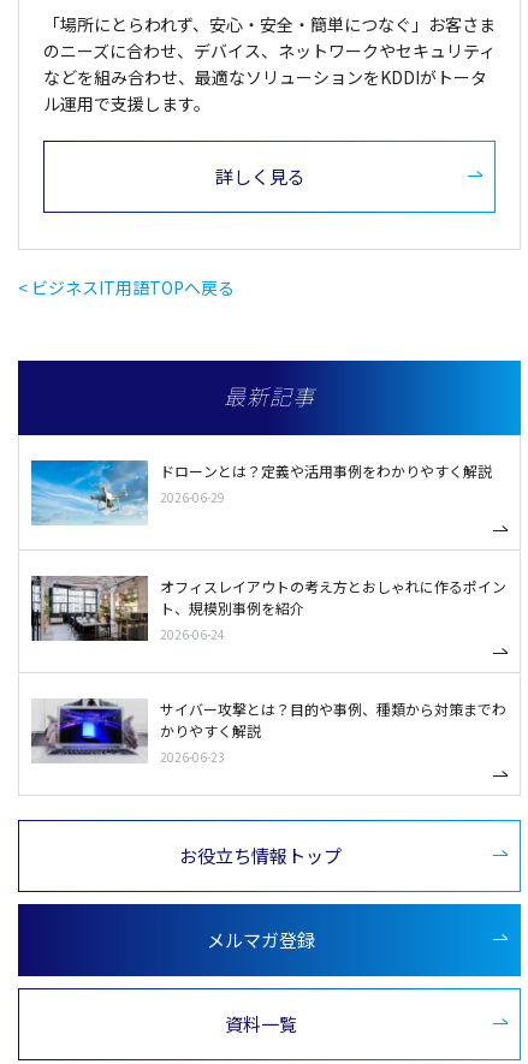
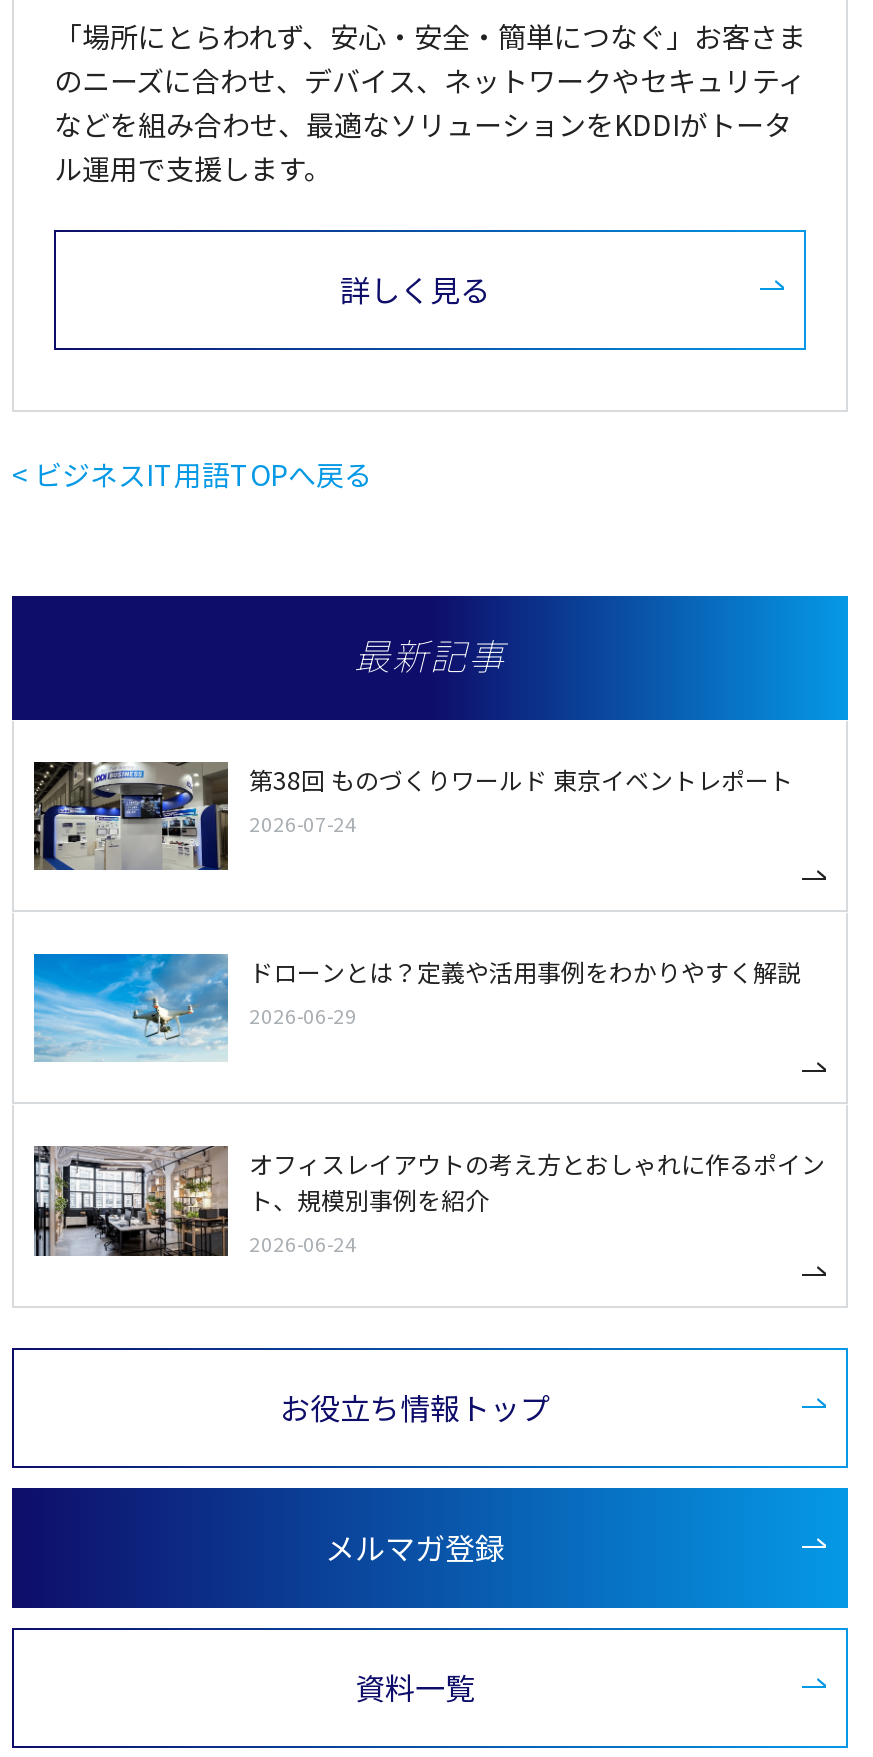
none -> [32,760,793,872] [image] | 第38回 ものづくりワールド 東京イベントレポート | 2026-07-24
moved [29,458,507,643] -> [30,950,825,1259]: [image] | ドローンとは？定義や活用事例をわかりやすく解説 | 2026-06-29 | オフィスレイアウトの考え方とおしゃれに作るポイン | ト、規模別事例を紹介 | 2026-06-24
[30,699,507,766] [image] | サイバー攻撃とは？目的や事例、種類から対策までわ | かりやすく解説 | 2026-06-23 -> none

